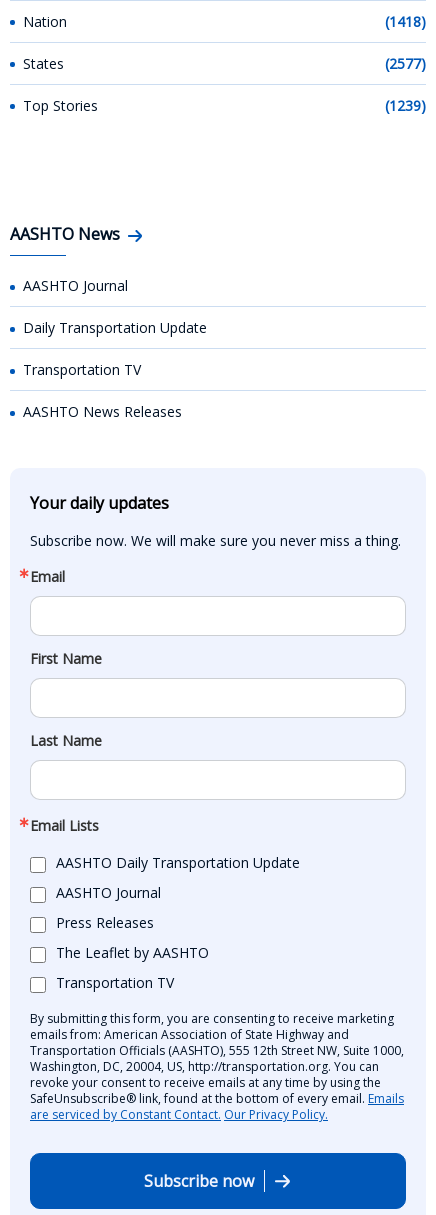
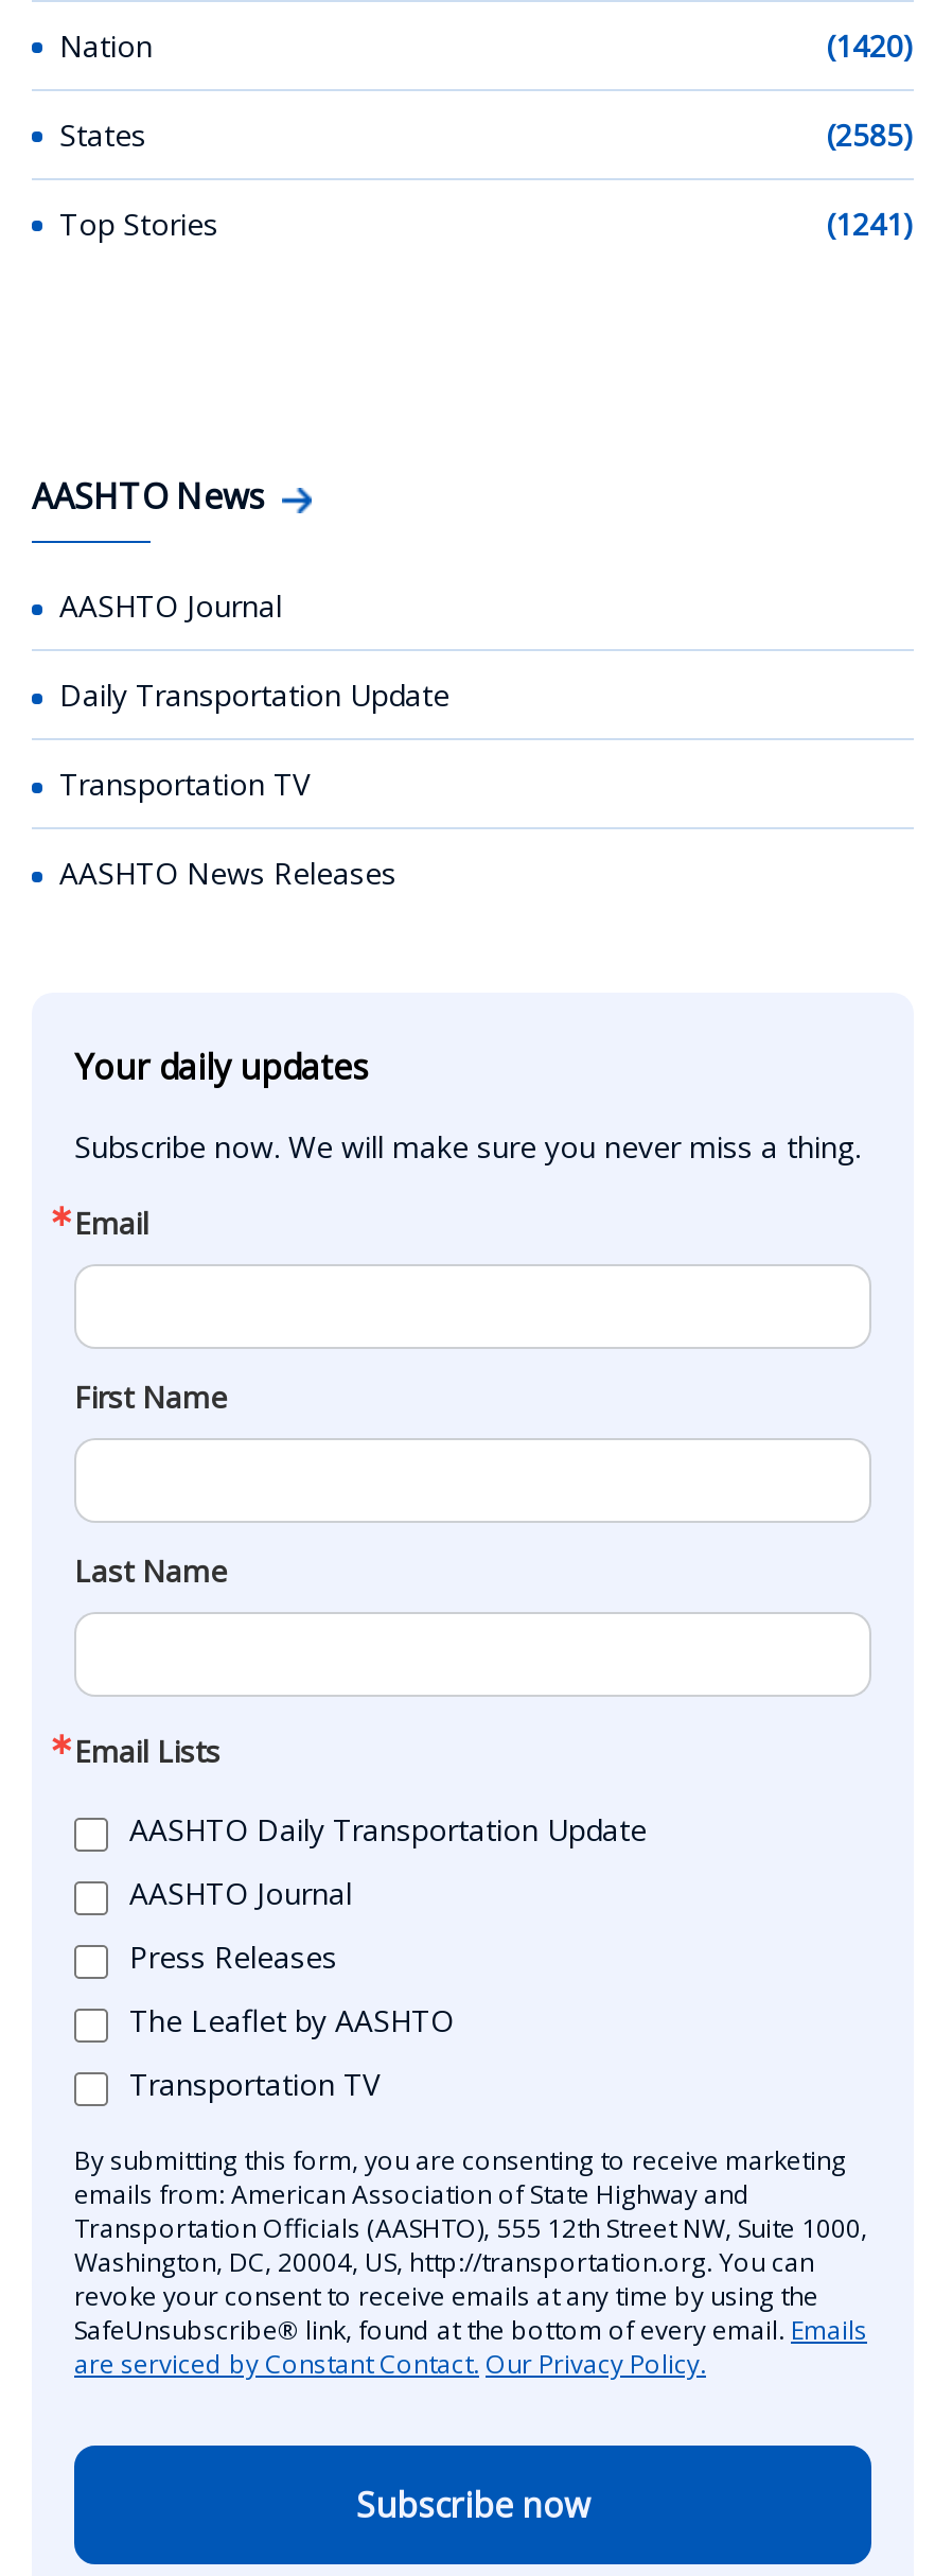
[385,12,426,31] (1418) -> [827,25,914,66] (1420)
[385,54,426,73] (2577) -> [827,115,914,155] (2585)
[385,96,426,115] (1239) -> [827,204,914,244] (1241)

